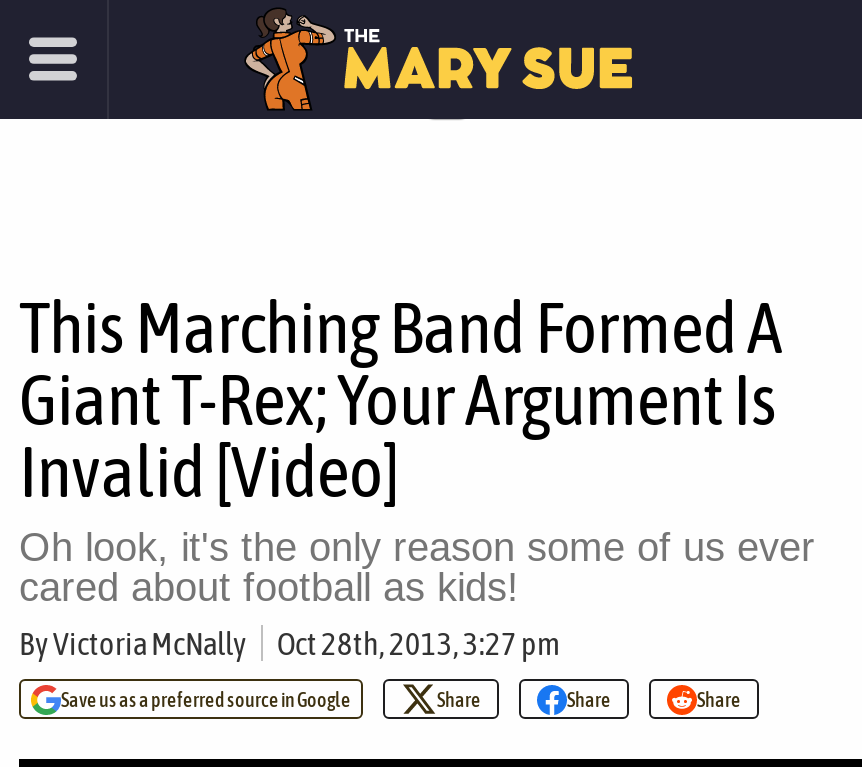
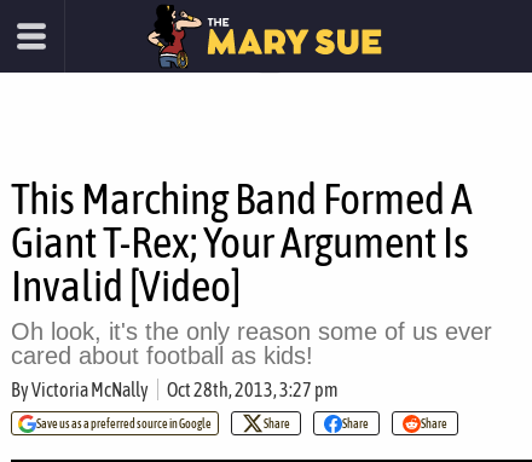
[253,11,325,111] [image] -> [151,6,198,68] [image]

